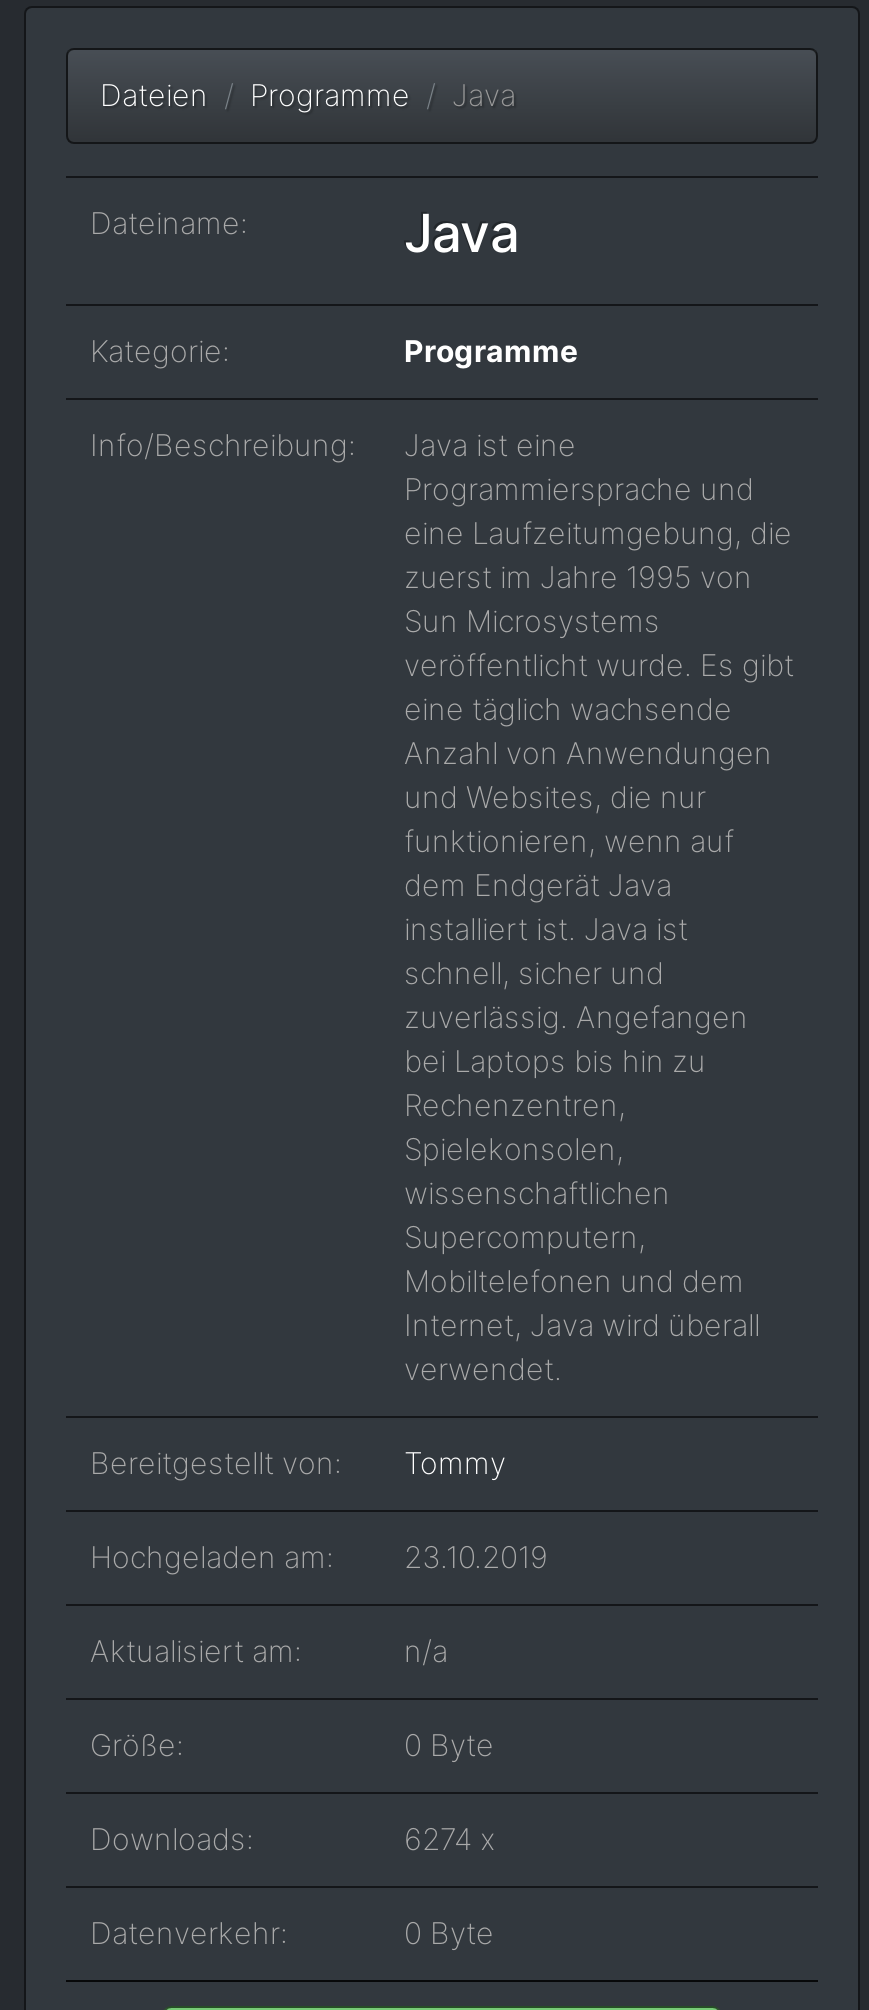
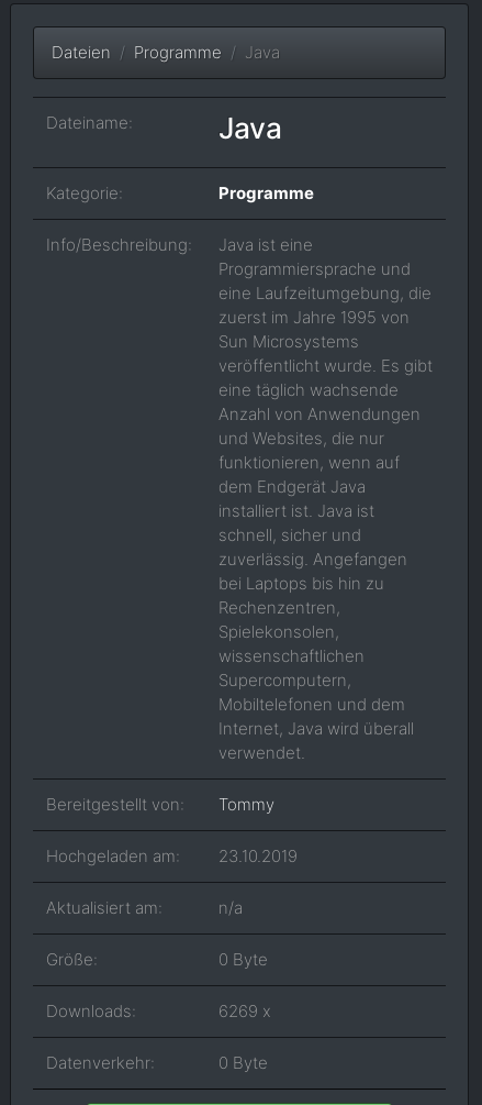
[404,1820,496,1858] 6274 x -> [218,1001,271,1021] 6269 x

